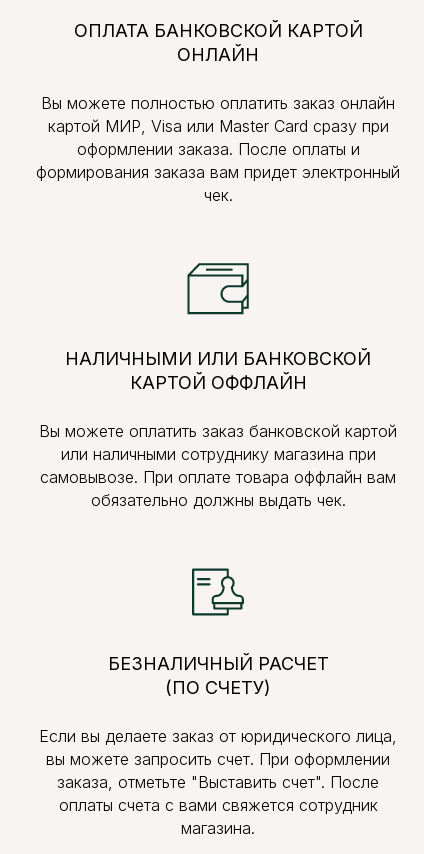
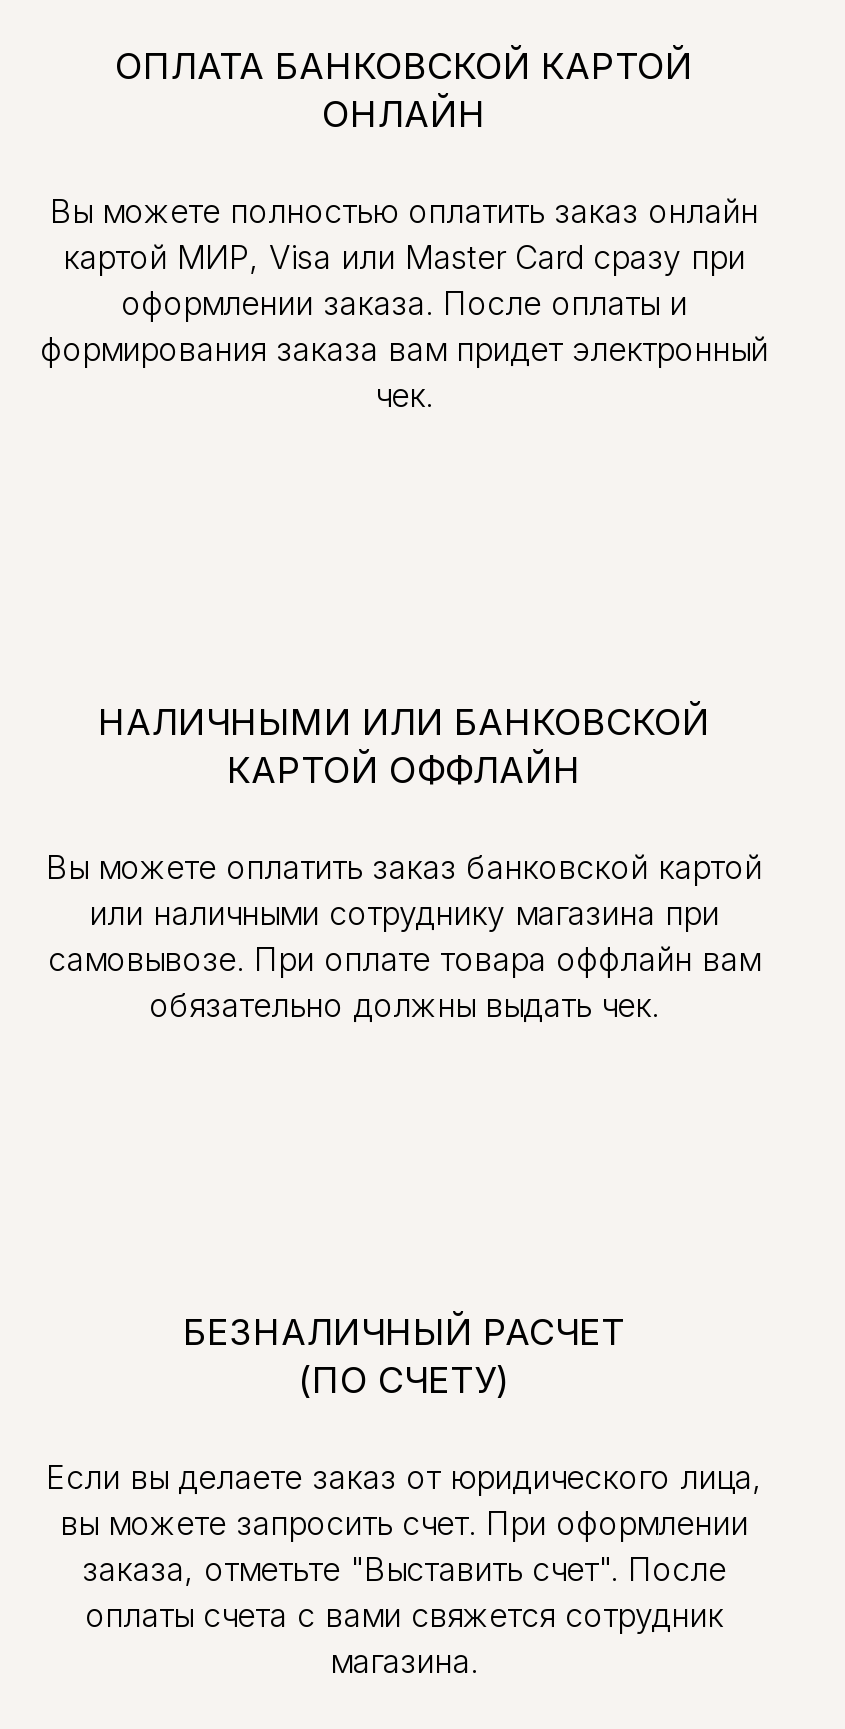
[186,262,250,316] [image] -> none
[191,567,245,617] [image] -> none

